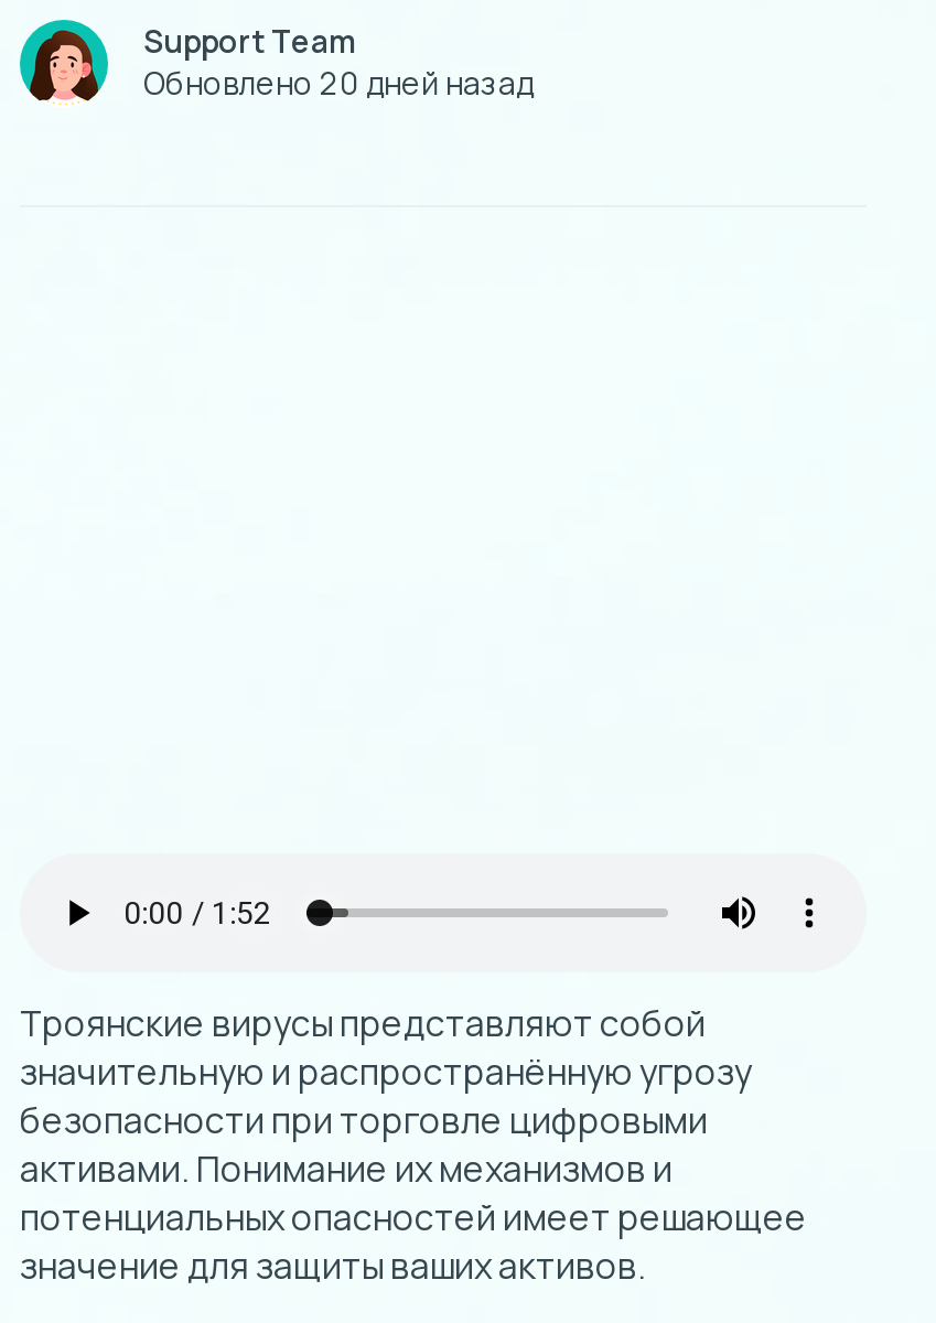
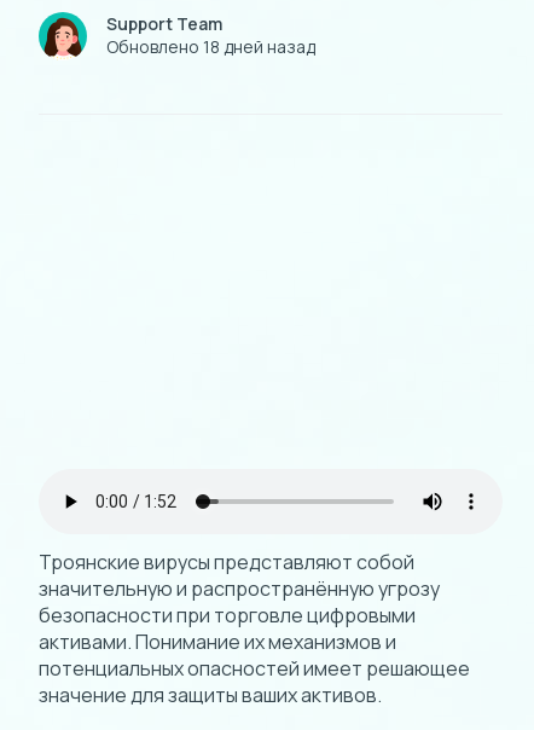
[143,62,534,104] Обновлено 20 дней назад -> [106,35,315,58] Обновлено 18 дней назад

